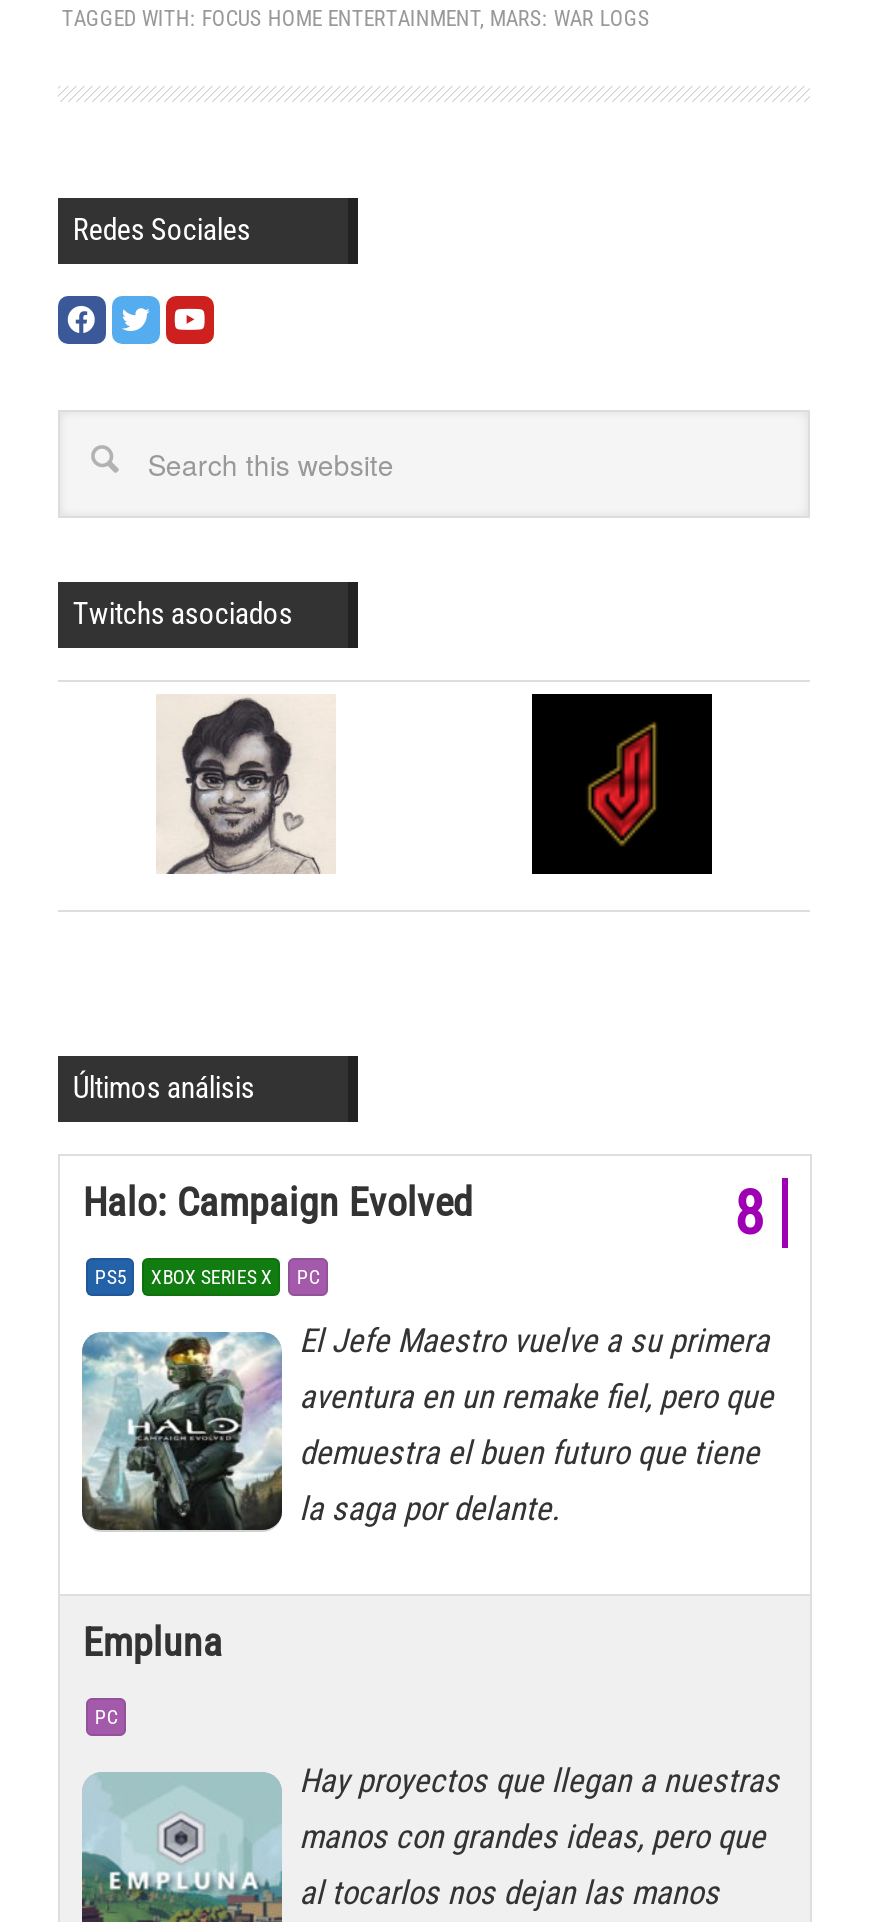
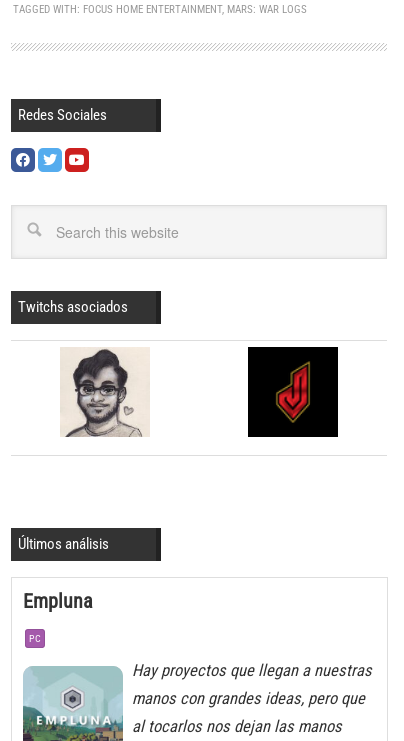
[82,1179,773,1562] [image] | 8 | Halo: Campaign Evolved | PS5 | XBOX SERIES X | PC | El Jefe Maestro vuelve a su primera | aventura en un remake fiel, pero que | demuestra el buen futuro que tiene | la saga por delante. -> none

